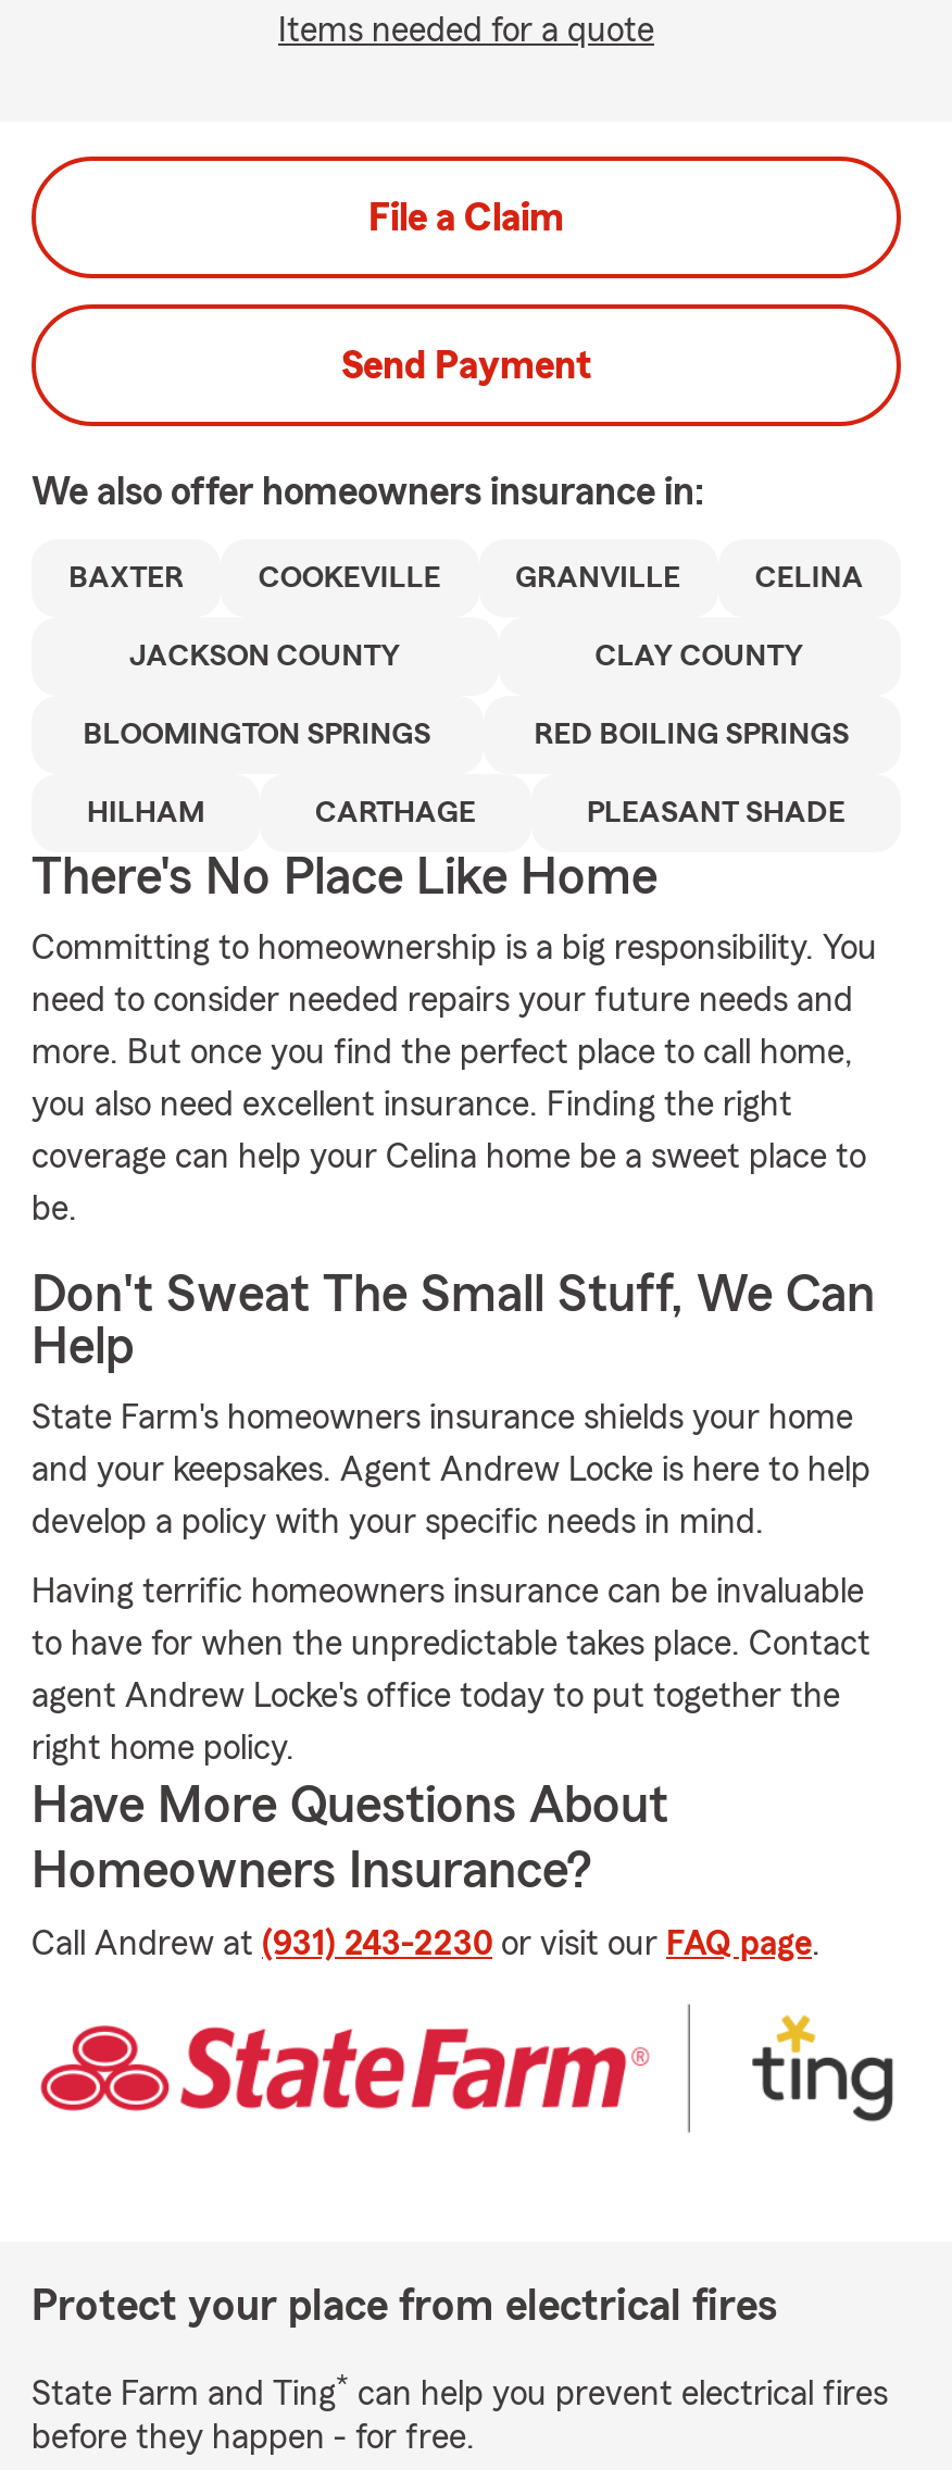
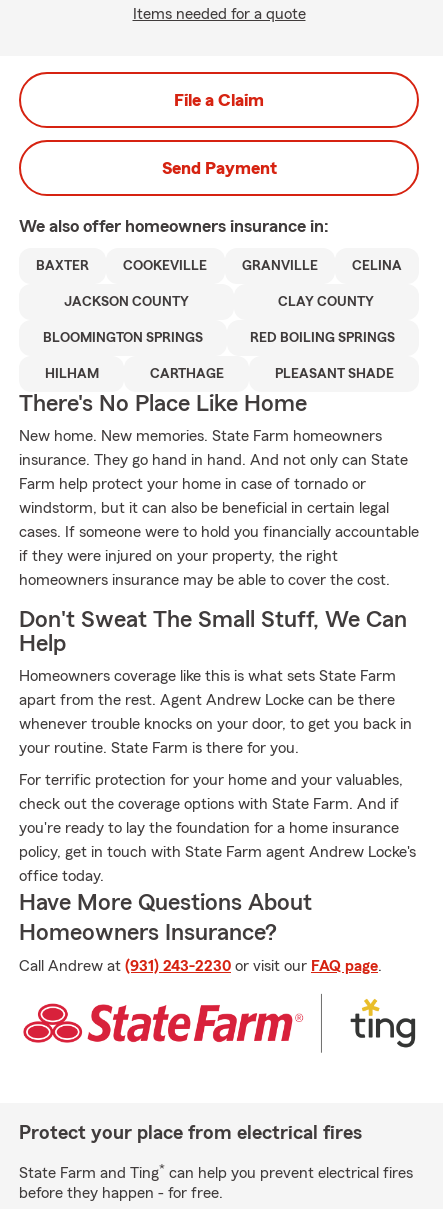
[32,931,877,1226] Committing to homeownership is a big responsibility. You | need to consider needed repairs your future needs and | more. But once you find the perfect place to call home, | you also need excellent insurance. Finding the right | coverage can help your Celina home be a sweet place to | be. -> [19,428,419,588] New home. New memories. State Farm homeowners | insurance. They go hand in hand. And not only can State | Farm help protect your home in case of tornado or | windstorm, but it can also be beneficial in certain legal | cases. If someone were to hold you financially accountable | if they were injured on your property, the right | homeowners insurance may be able to cover the cost.
[32,1400,870,1766] State Farm's homeowners insurance shields your home | and your keepsakes. Agent Andrew Locke is here to help | develop a policy with your specific needs in mind. | Having terrific homeowners insurance can be invaluable | to have for when the unpredictable takes place. Contact | agent Andrew Locke's office today to put together the | right home policy. -> [19,668,416,884] Homeowners coverage like this is what sets State Farm | apart from the rest. Agent Andrew Locke can be there | whenever trouble knocks on your door, to get you back in | your routine. State Farm is there for you. | For terrific protection for your home and your valuables, | check out the coverage options with State Farm. And if | you're ready to lay the foundation for a home insurance | policy, get in touch with State Farm agent Andrew Locke's | office today.

